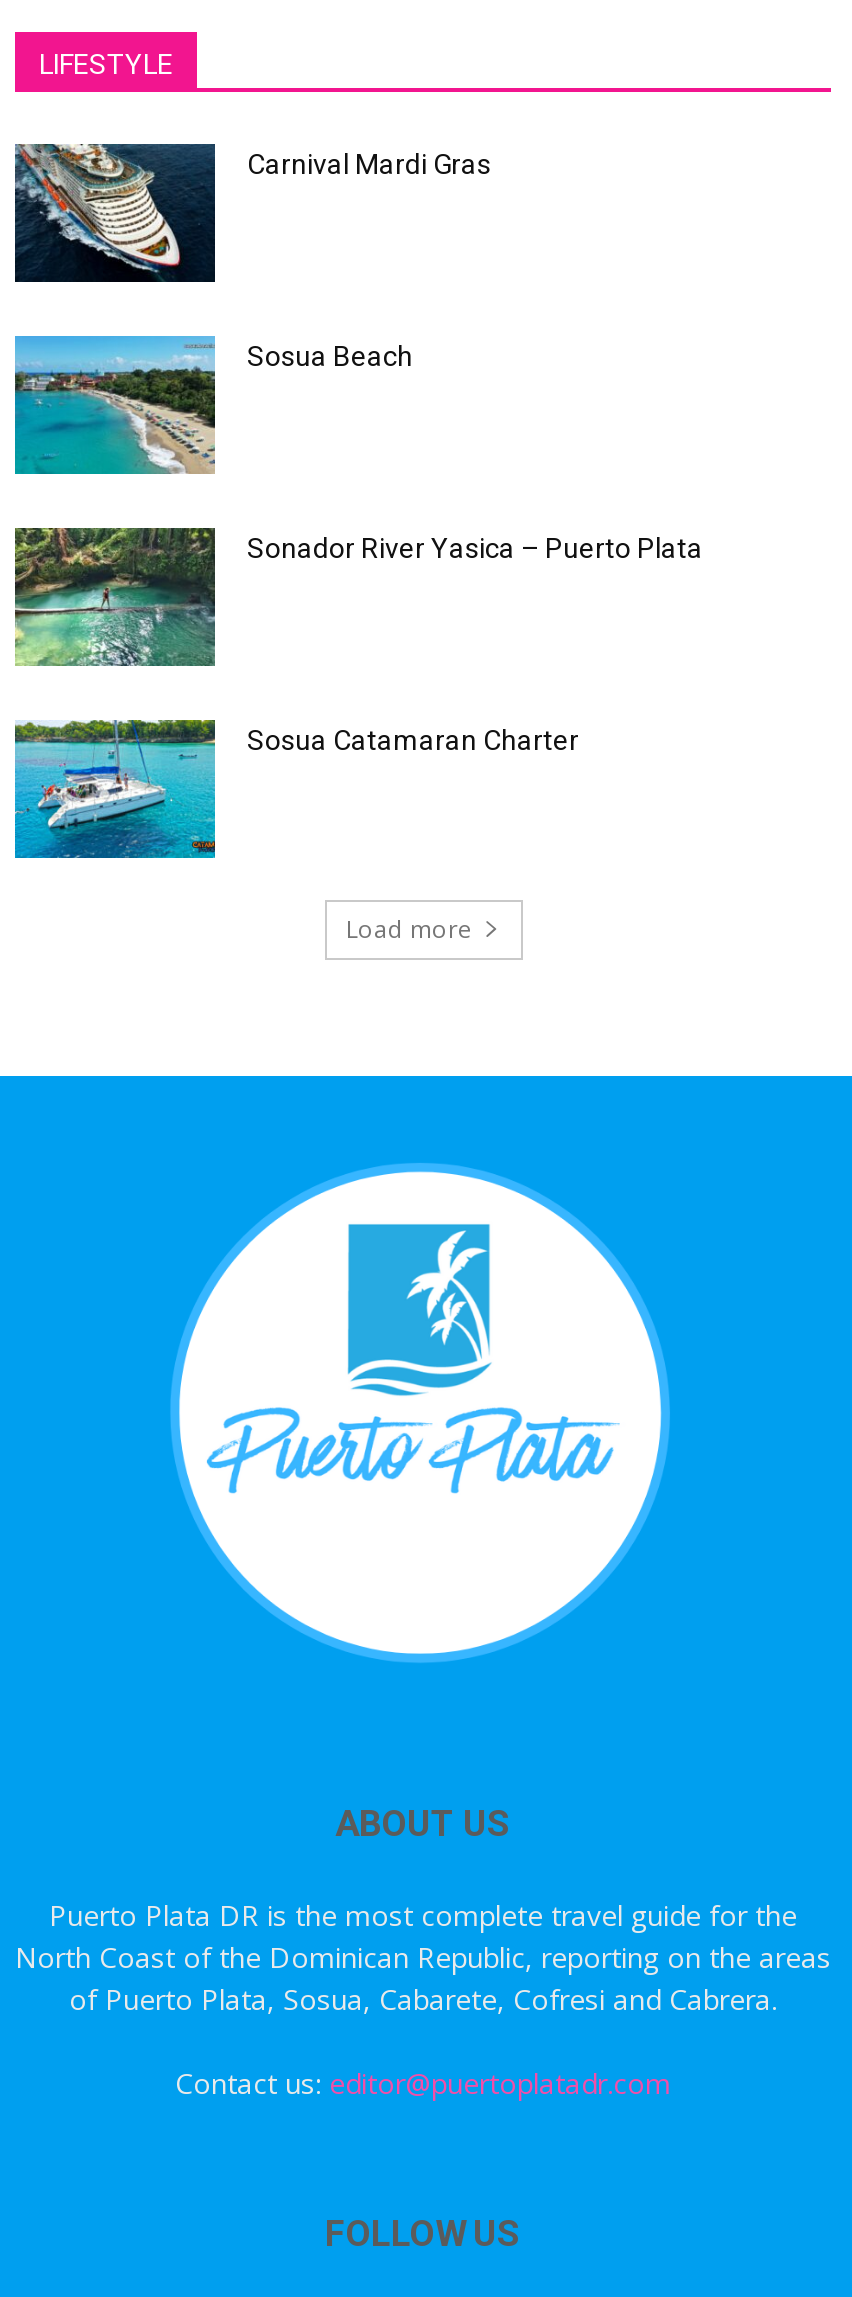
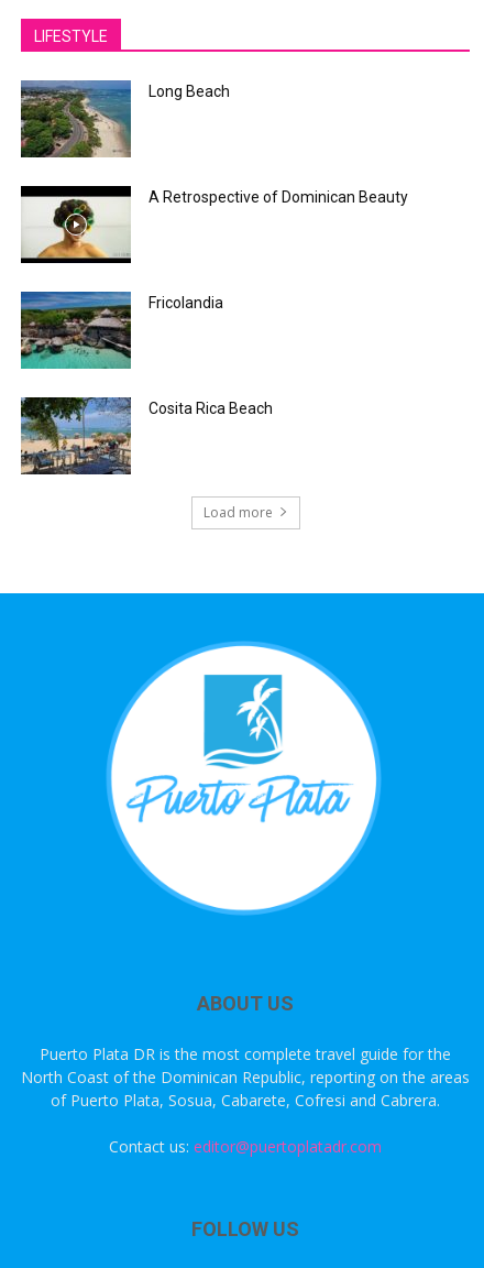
[13,144,491,286] [image] | Carnival Mardi Gras -> [20,80,230,158] [image] | Long Beach
[13,334,413,478] [image] | Sosua Beach -> [20,185,408,264] [image] | A Retrospective of Dominican Beauty
[13,526,703,670] [image] | Sonador River Yasica – Puerto Plata -> [20,291,223,370] [image] | Fricolandia
[13,718,579,862] [image] | Sosua Catamaran Charter -> [20,396,273,475] [image] | Cosita Rica Beach

